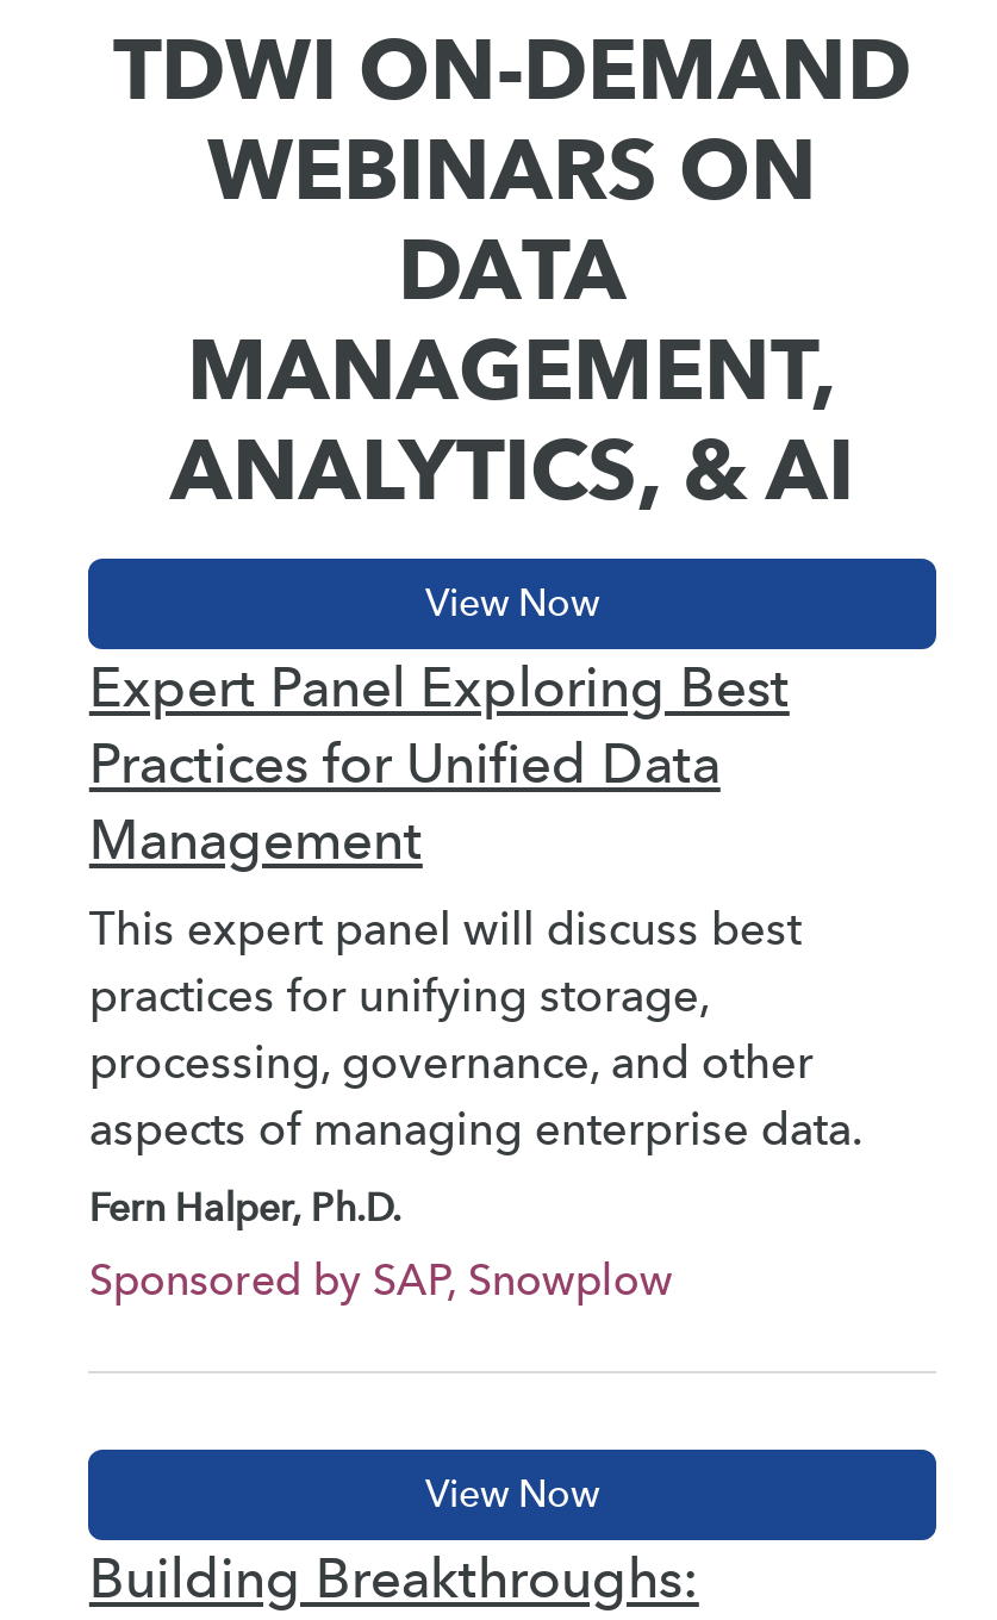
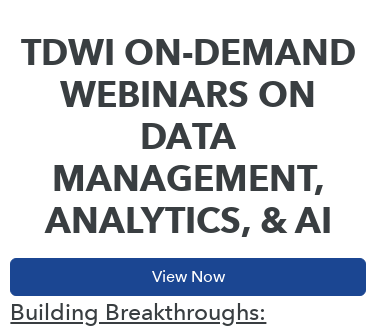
[89,653,863,1307] Expert Panel Exploring Best | Practices for Unified Data | Management | This expert panel will discuss best | practices for unifying storage, | processing, governance, and other | aspects of managing enterprise data. | Fern Halper, Ph.D. | Sponsored by SAP, Snowplow -> none

